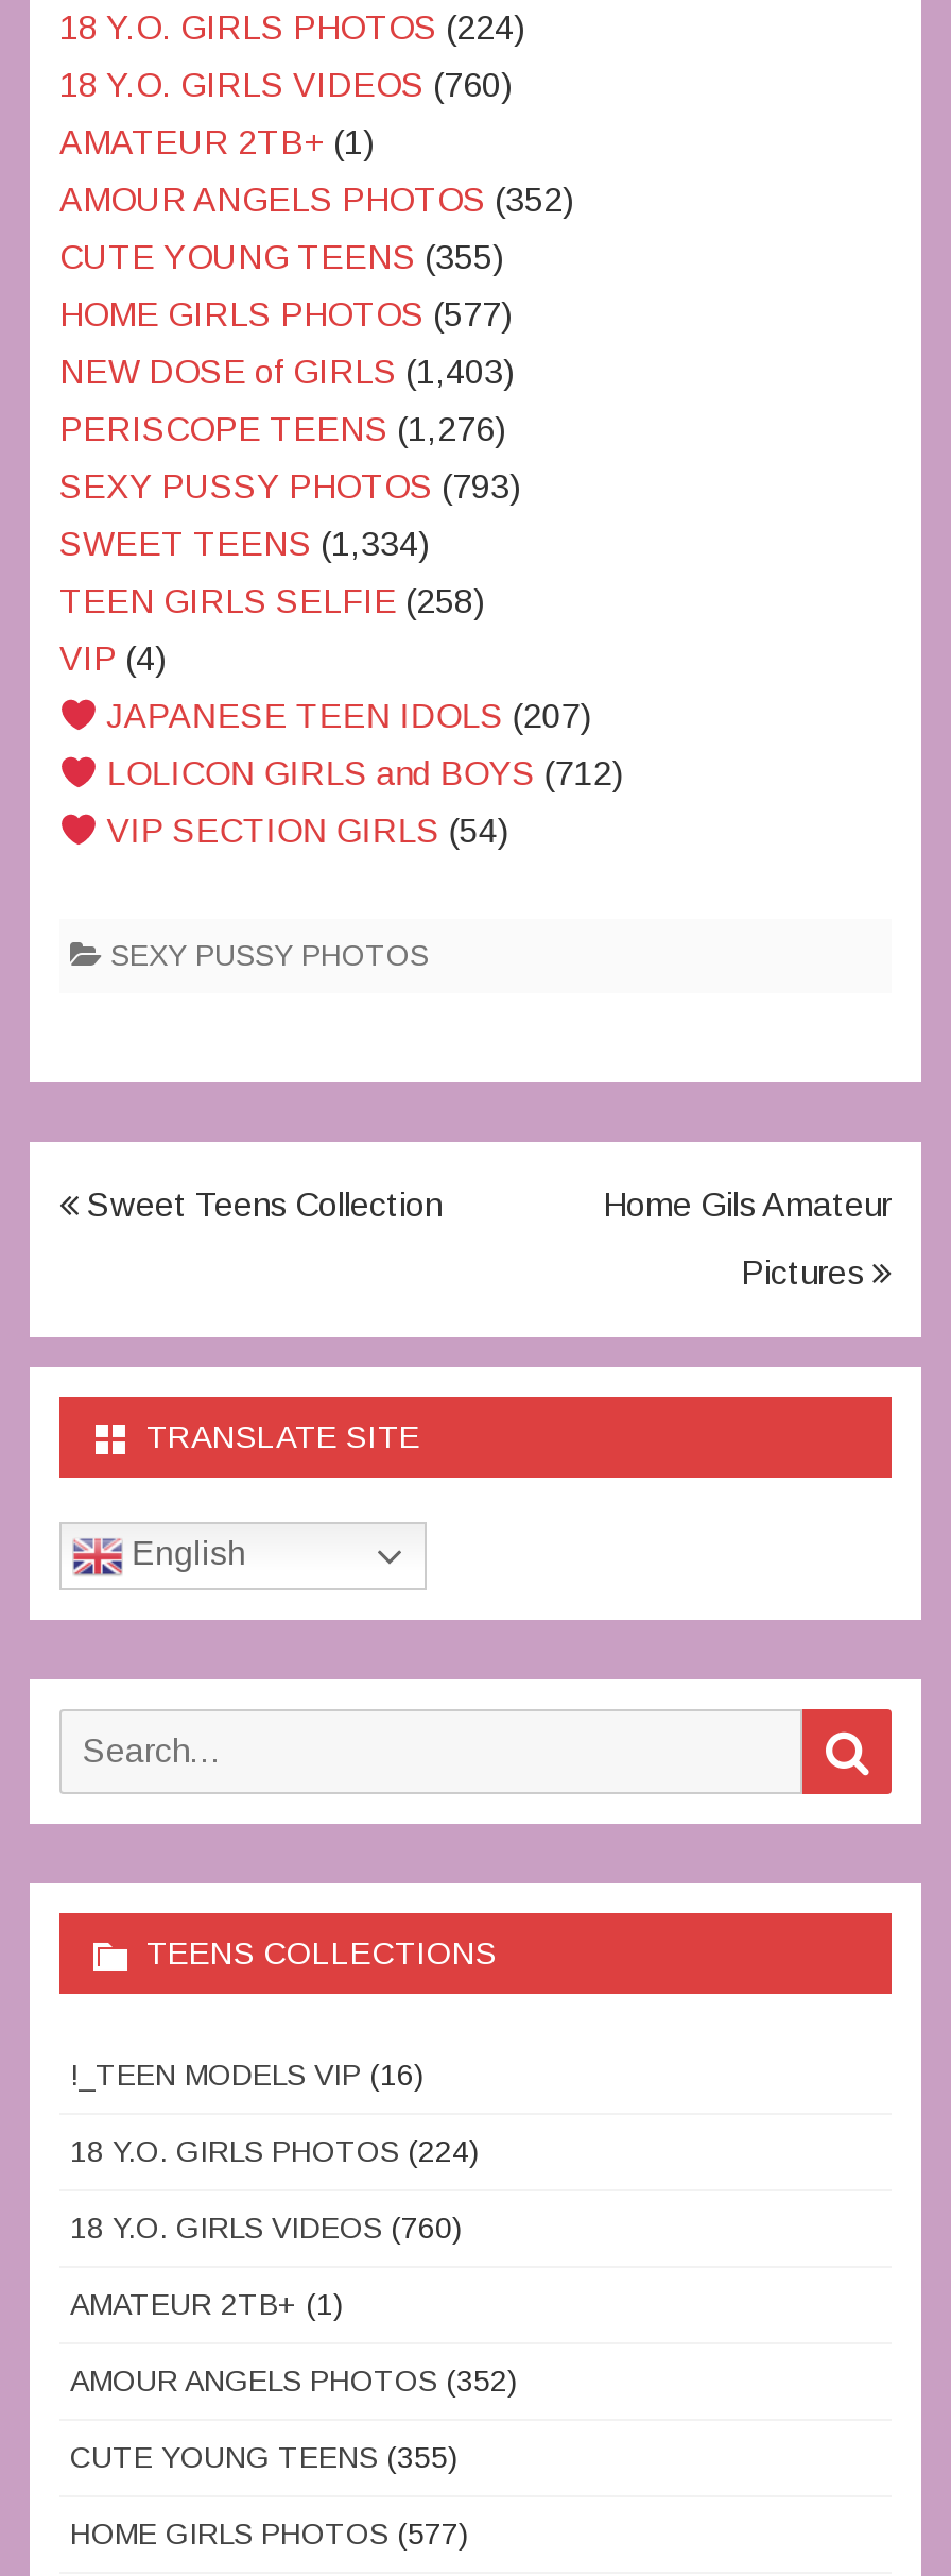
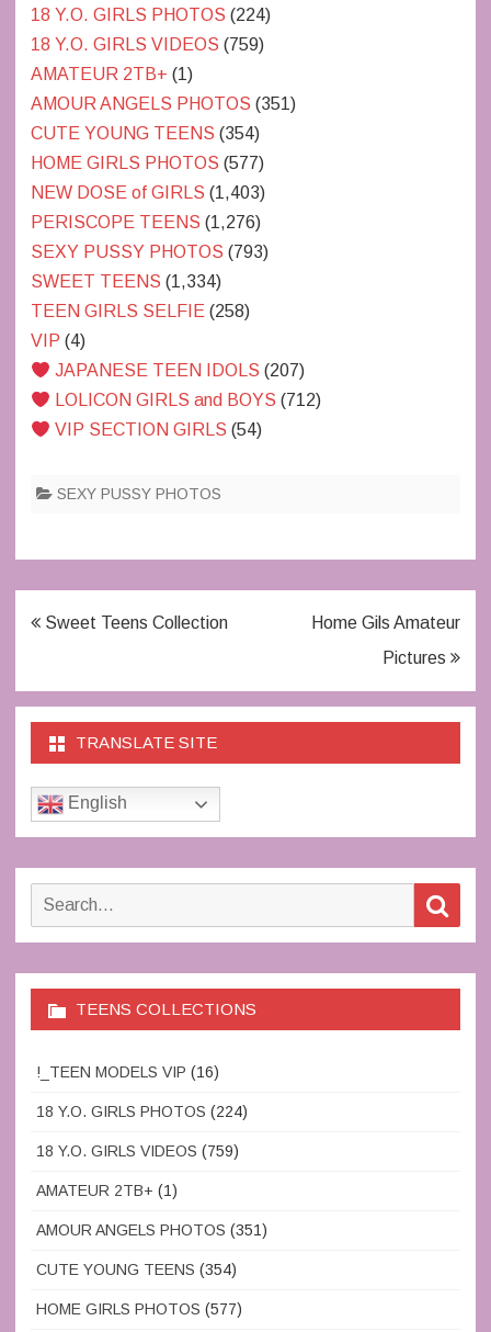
[59,68,512,104] 18 Y.O. GIRLS VIDEOS (760) -> [31,35,264,54] 18 Y.O. GIRLS VIDEOS (759)
[59,182,573,218] AMOUR ANGELS PHOTOS (352) -> [31,95,296,113] AMOUR ANGELS PHOTOS (351)
[59,240,503,276] CUTE YOUNG TEENS (355) -> [31,124,260,143] CUTE YOUNG TEENS (354)
[70,2211,463,2245] 18 Y.O. GIRLS VIDEOS (760) -> [36,1143,239,1160] 18 Y.O. GIRLS VIDEOS (759)
[70,2364,518,2398] AMOUR ANGELS PHOTOS (352) -> [36,1222,267,1239] AMOUR ANGELS PHOTOS (351)
[70,2441,459,2475] CUTE YOUNG TEENS (355) -> [36,1261,237,1279] CUTE YOUNG TEENS (354)

